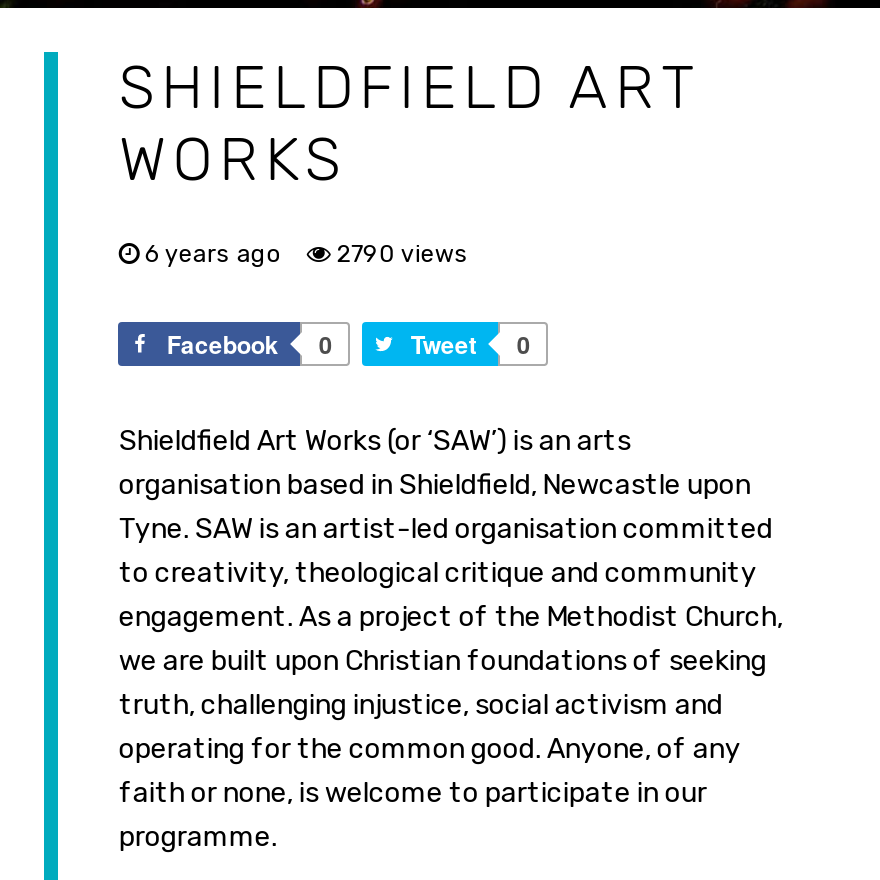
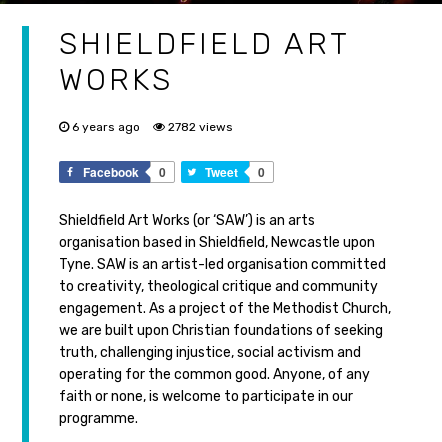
[145,241,469,269] 6 years ago 2790 views -> [72,120,233,134] 6 years ago 2782 views

